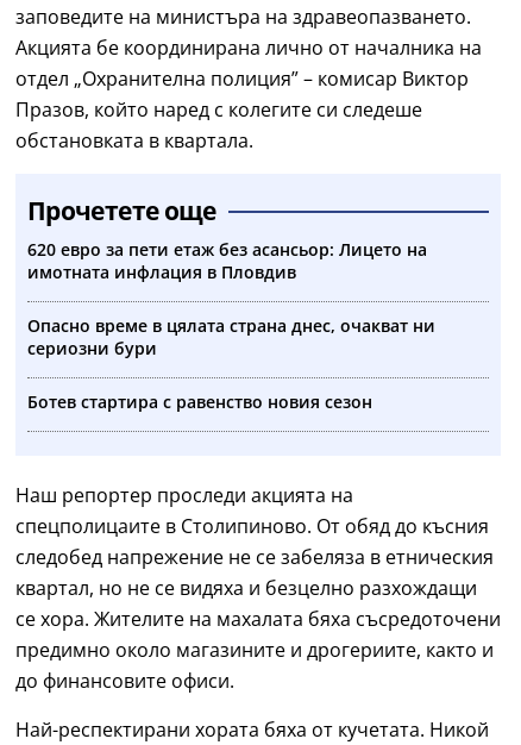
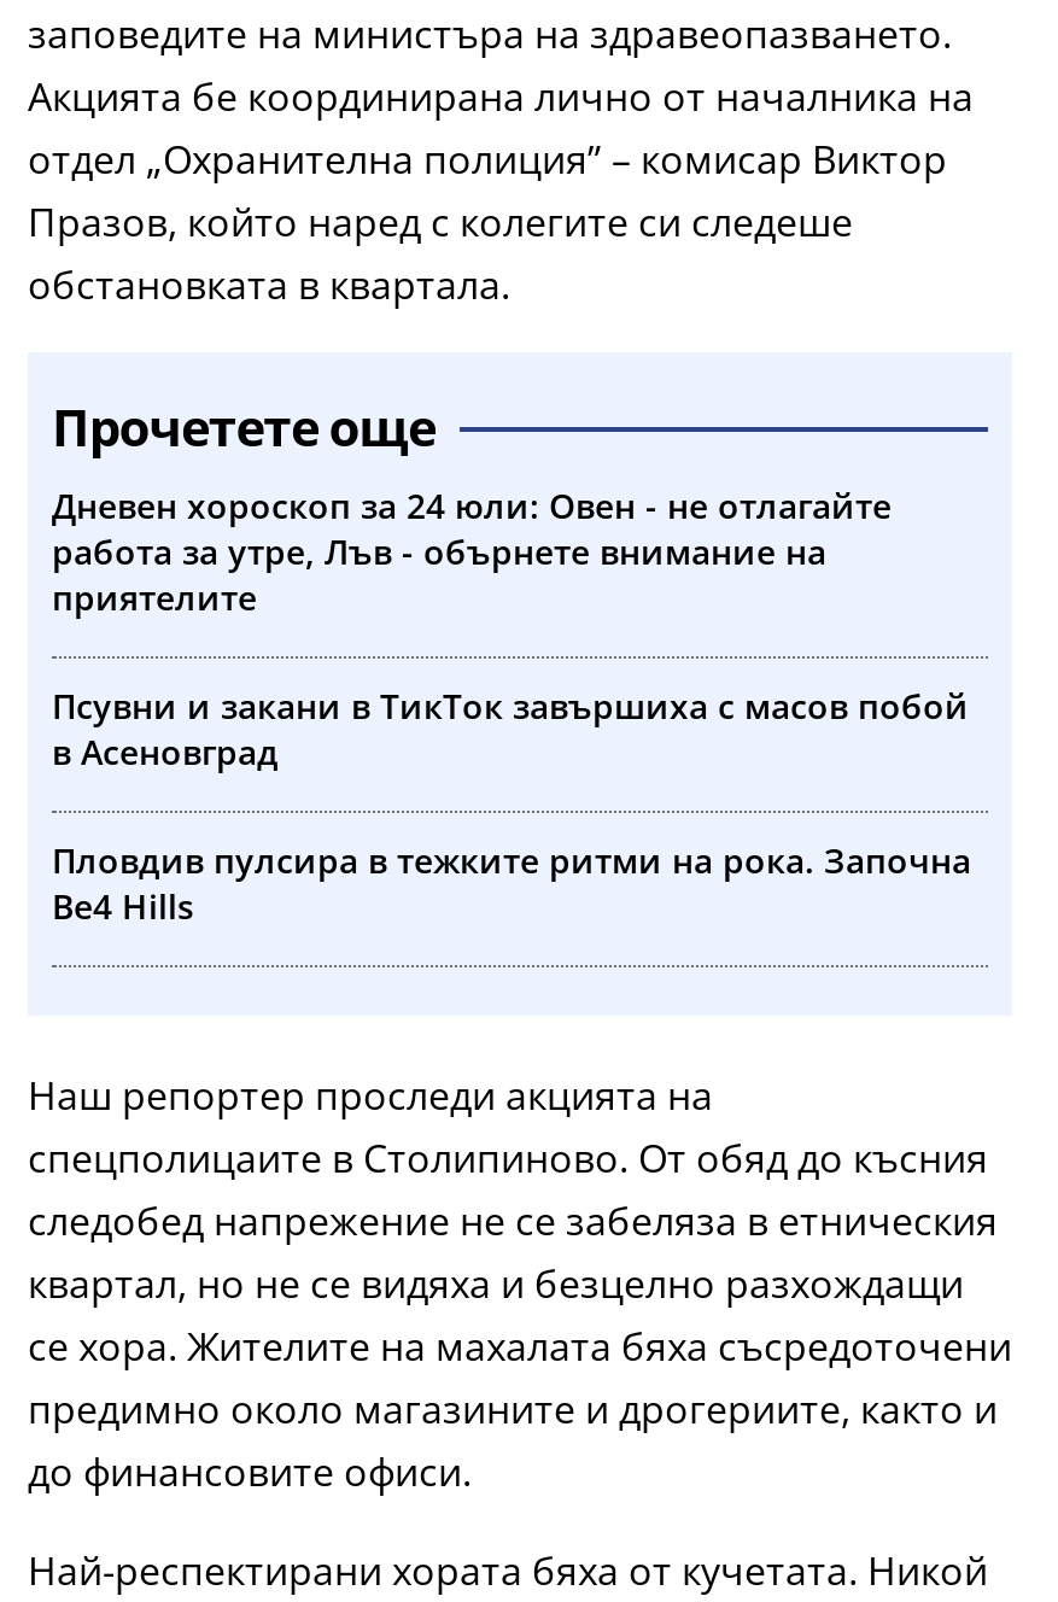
[27,238,427,283] 620 евро за пети етаж без асансьор: Лицето на | имотната инфлация в Пловдив -> [52,483,892,620] Дневен хороскоп за 24 юли: Овен - не отлагайте | работа за утре, Лъв - обърнете внимание на | приятелите
[27,314,435,359] Опасно време в цялата страна днес, очакват ни | сериозни бури -> [52,683,969,774] Псувни и закани в ТикТок завършиха с масов побой | в Асеновград
[27,390,372,413] Ботев стартира с равенство новия сезон -> [52,837,971,929] Пловдив пулсира в тежките ритми на рока. Започна | Be4 Hills

